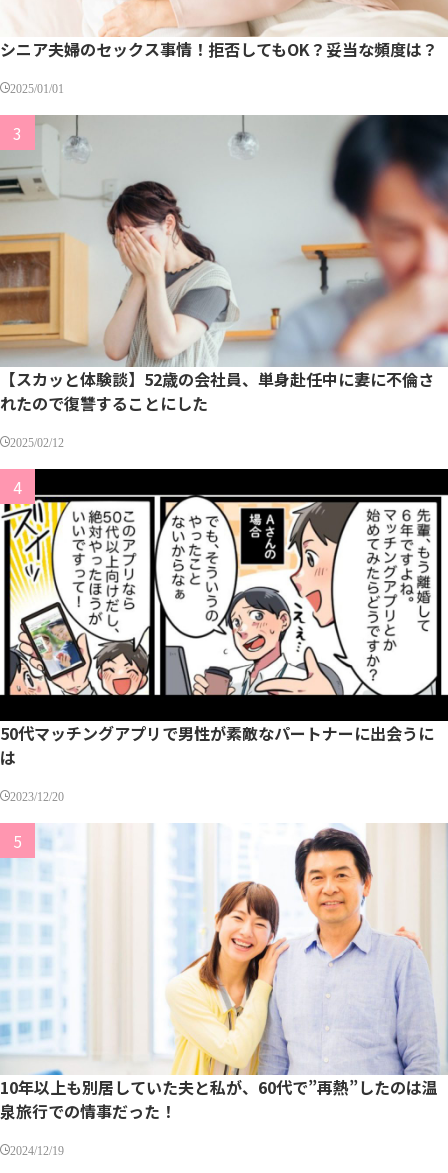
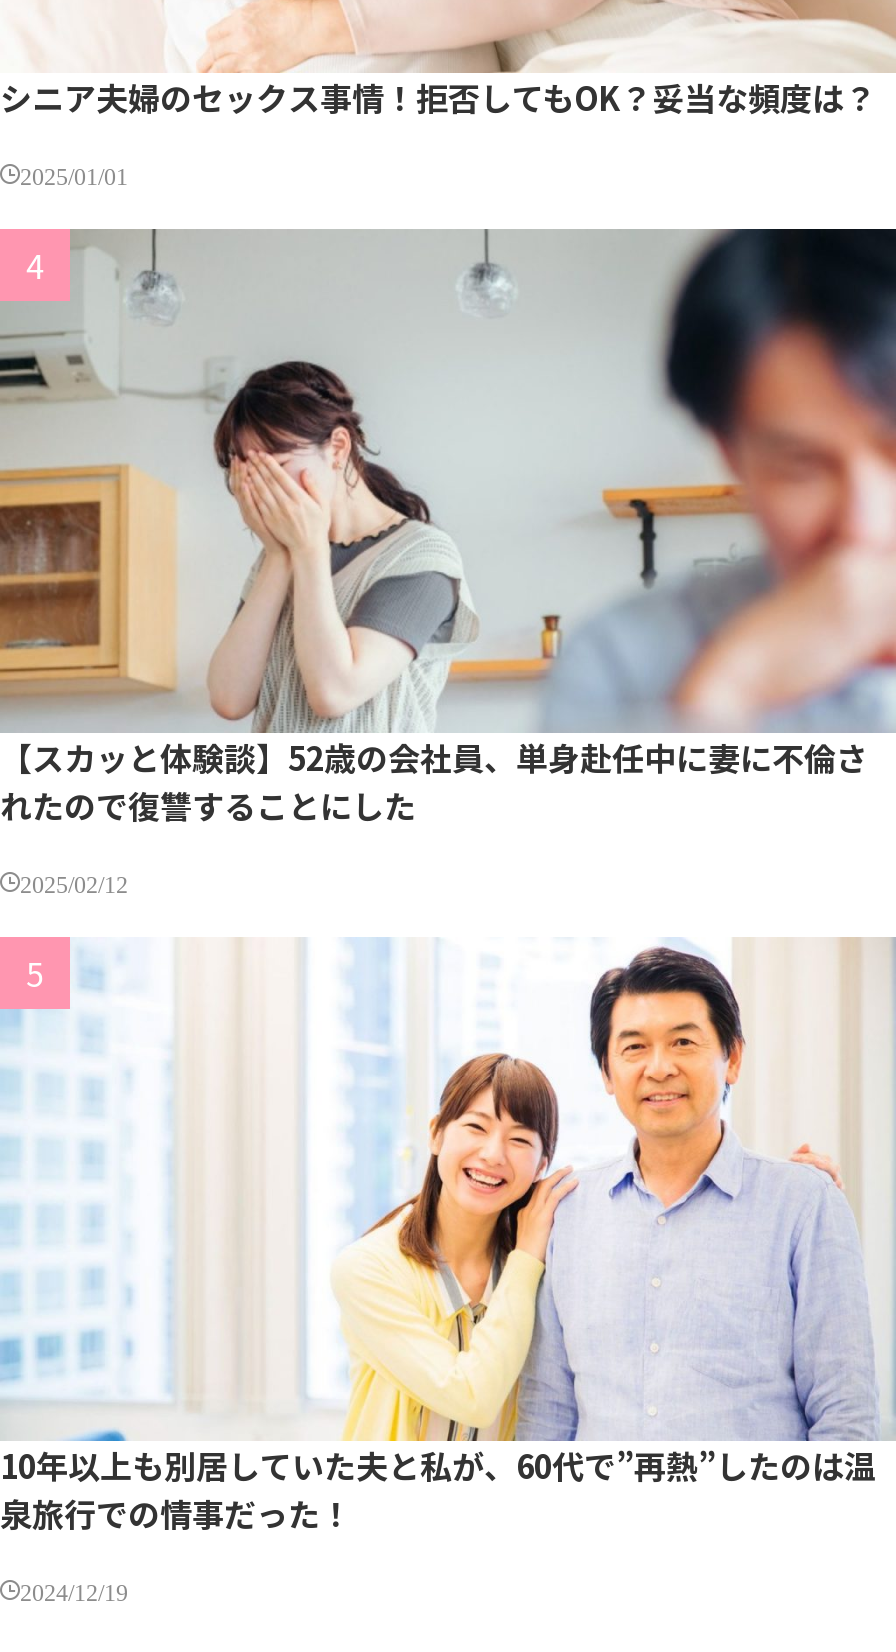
[0,468,445,802] [image] | 50代マッチングアプリで男性が素敵なパートナーに出会うに | は | 2023/12/20 -> none

